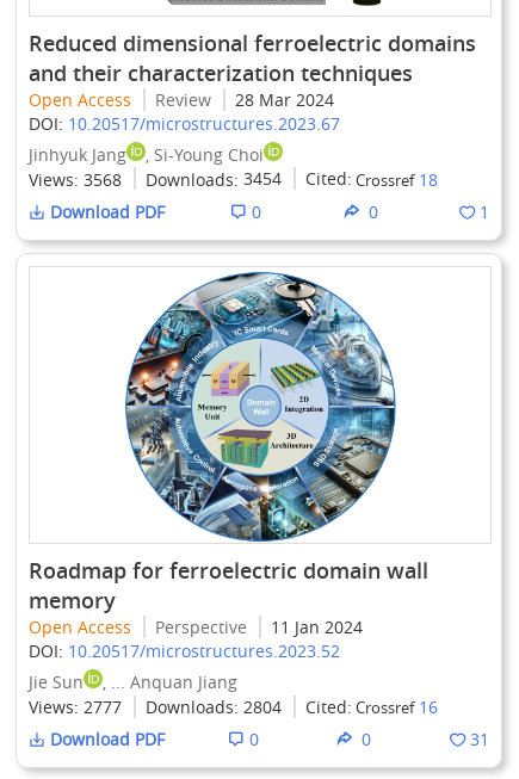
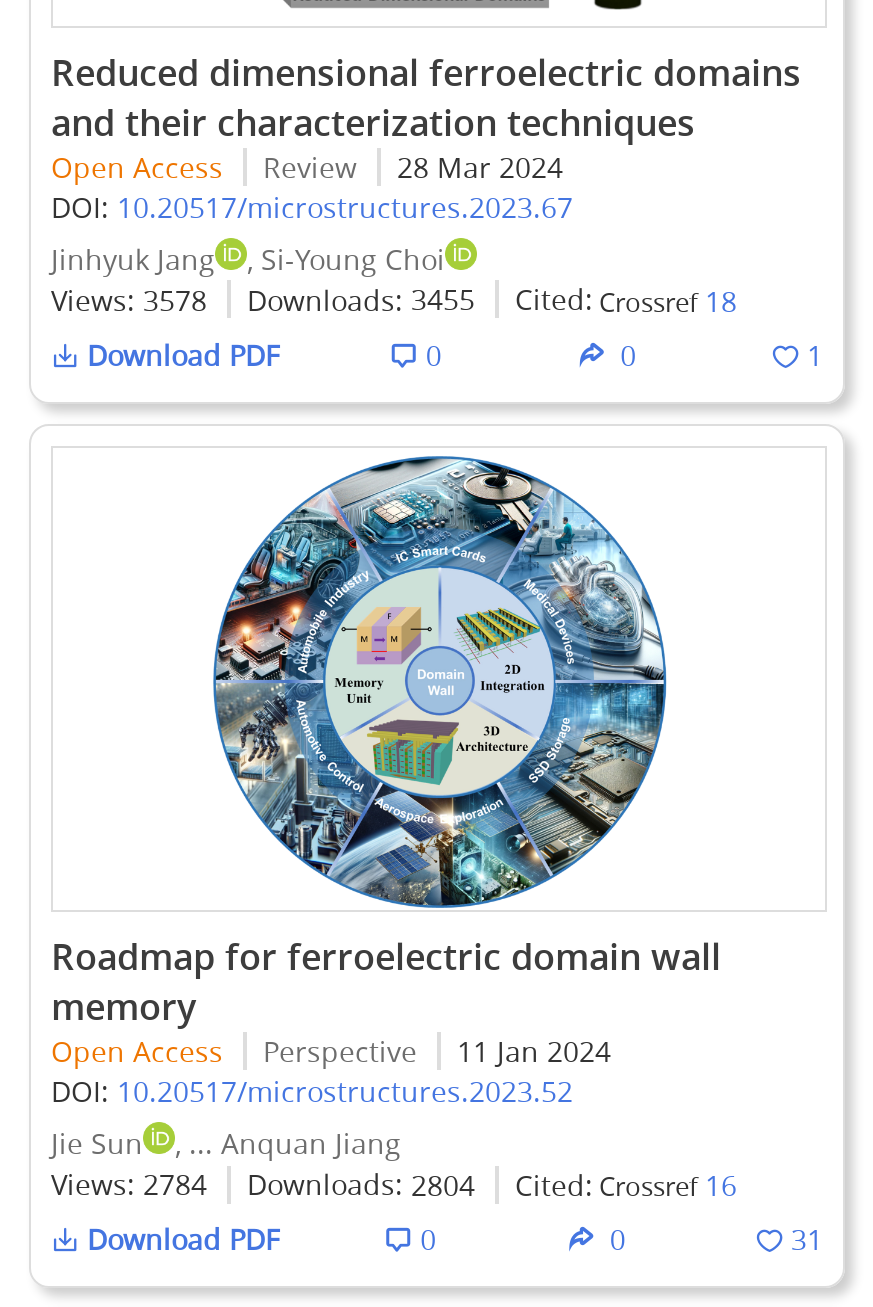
[29,167,122,190] Views: 3568 -> [51,280,207,318] Views: 3578
[146,167,282,190] Downloads: 3454 -> [247,280,475,318] Downloads: 3455
[29,695,438,718] Views: 2777 Downloads: 2804 Cited: Crossref 16 -> [51,1165,737,1204] Views: 2784 Downloads: 2804 Cited: Crossref 16

